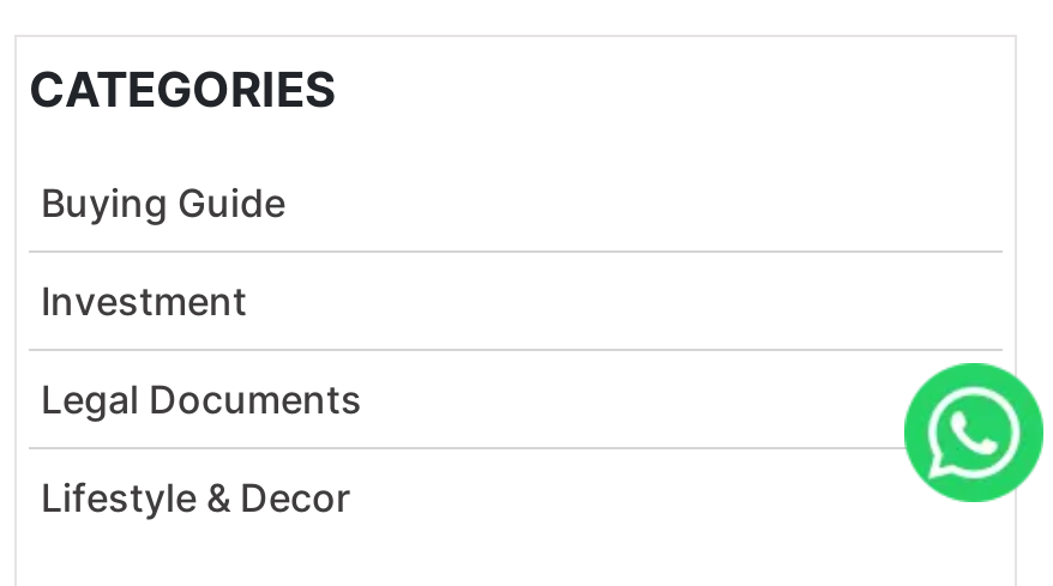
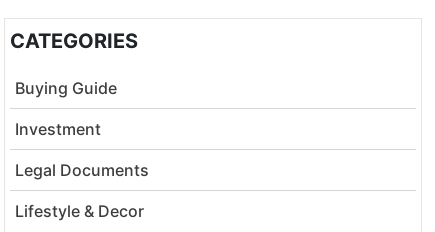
[902,361,1046,505] [image] -> none

